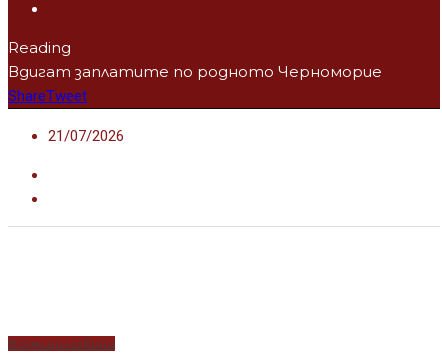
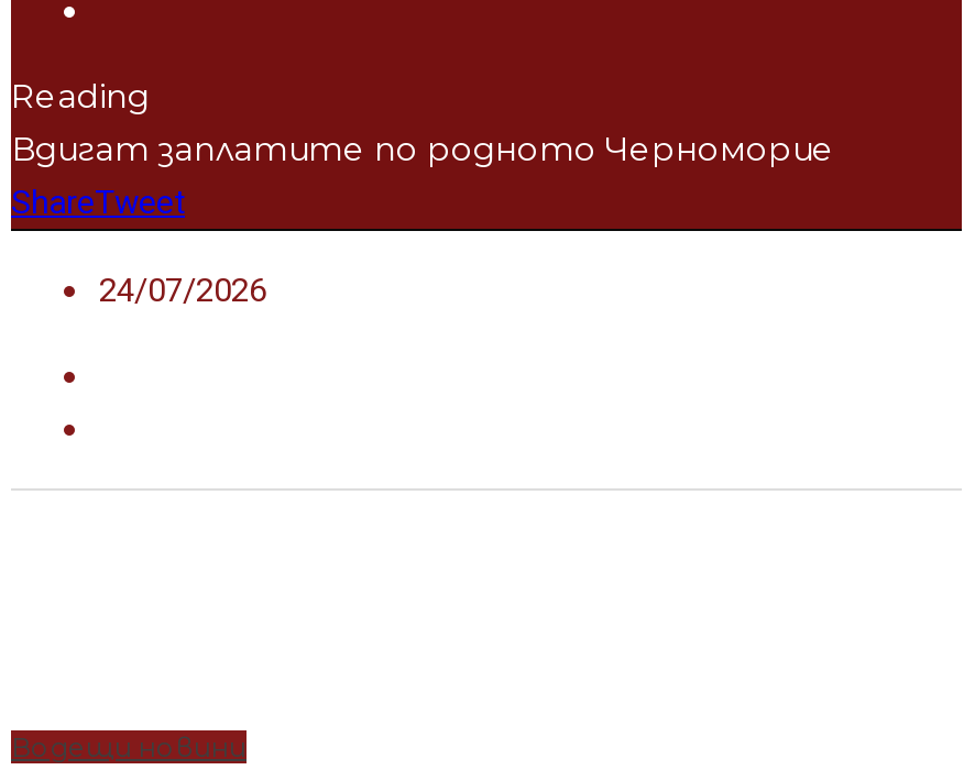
[48,127,124,145] 21/07/2026 -> [99,271,266,310] 24/07/2026

